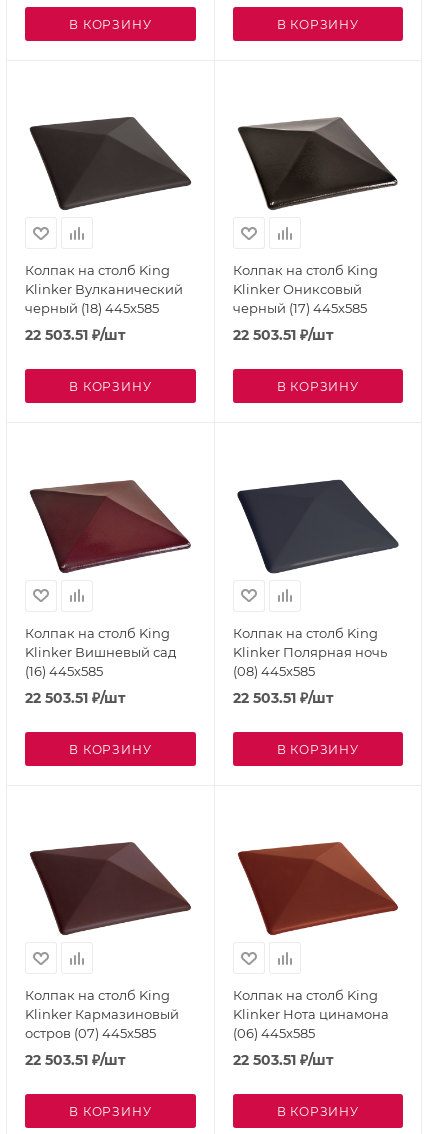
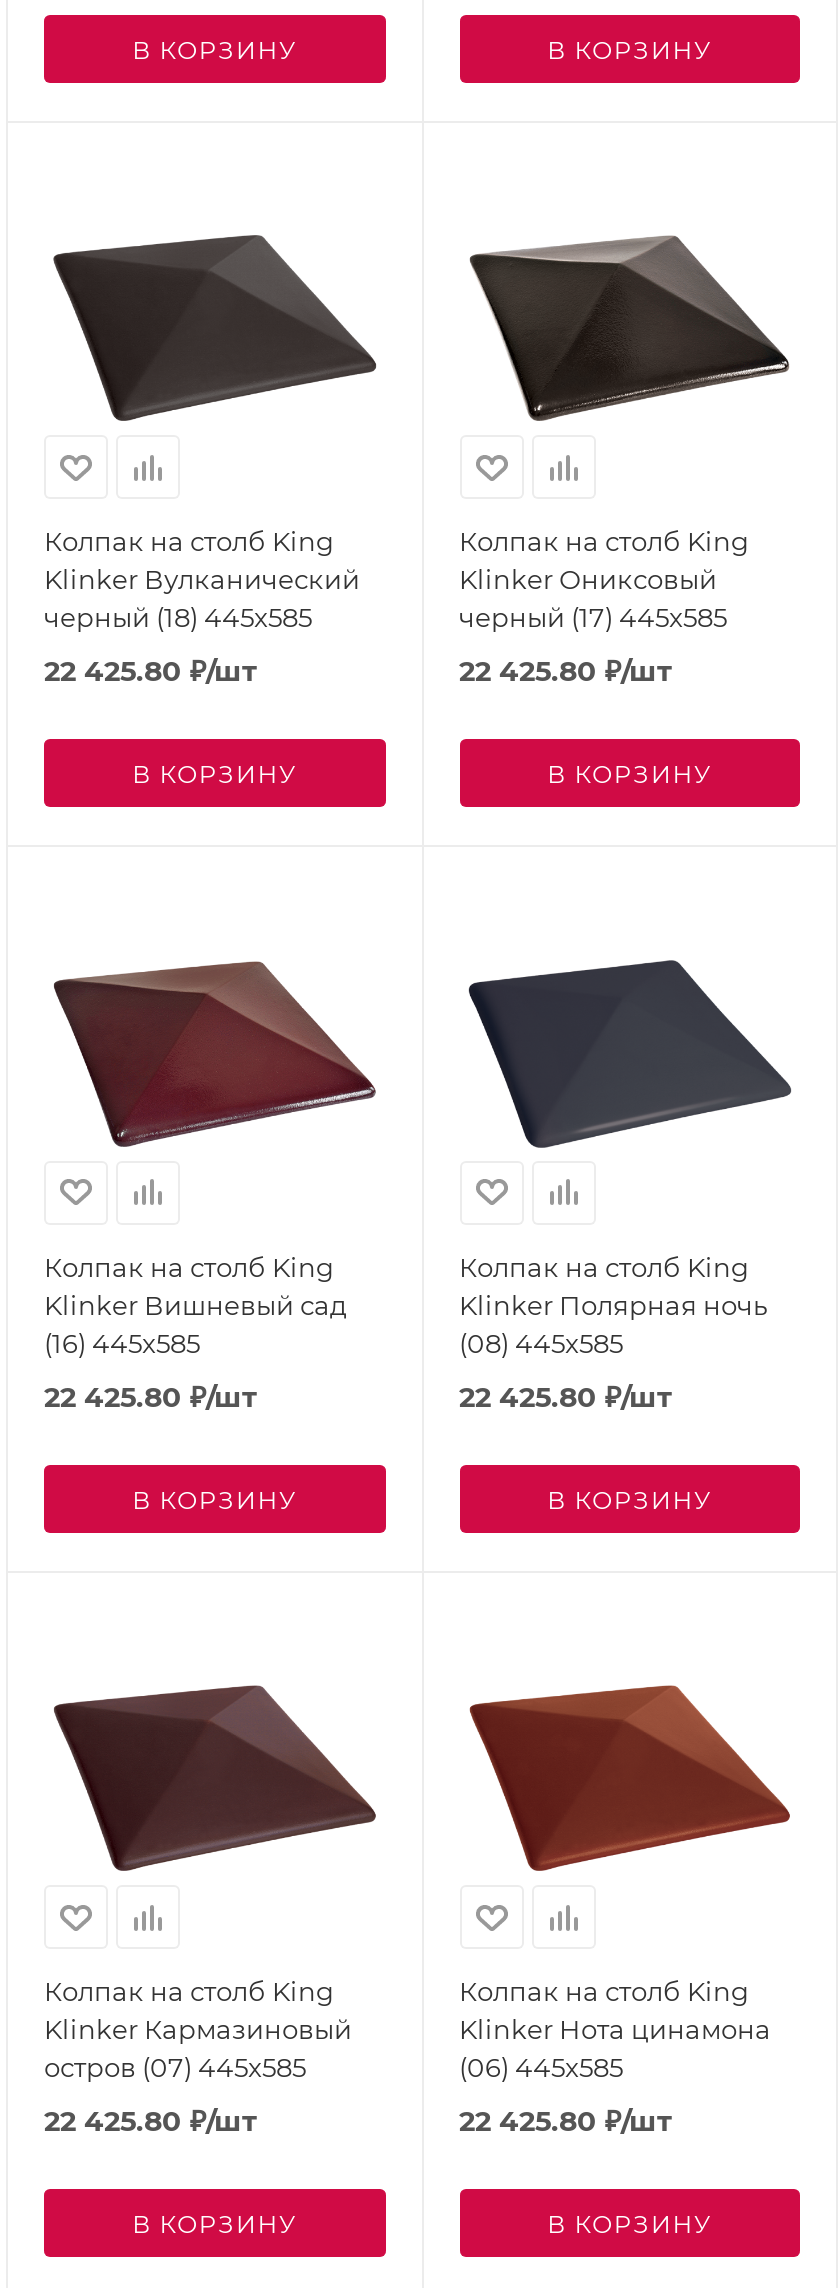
[25,326,125,344] 22 503.51 ₽/шт -> [44,653,256,689] 22 425.80 ₽/шт
[232,326,332,344] 22 503.51 ₽/шт -> [459,653,671,689] 22 425.80 ₽/шт
[25,688,125,706] 22 503.51 ₽/шт -> [44,1378,256,1414] 22 425.80 ₽/шт
[232,688,332,706] 22 503.51 ₽/шт -> [459,1378,671,1414] 22 425.80 ₽/шт
[25,1051,125,1069] 22 503.51 ₽/шт -> [44,2103,256,2139] 22 425.80 ₽/шт
[232,1051,332,1069] 22 503.51 ₽/шт -> [459,2103,671,2139] 22 425.80 ₽/шт

